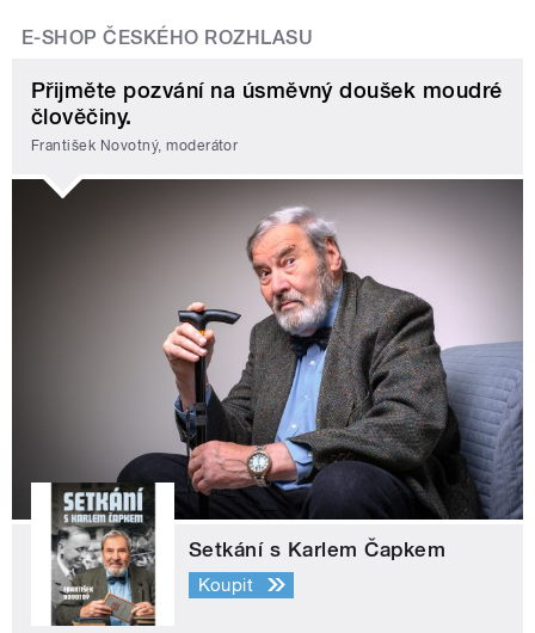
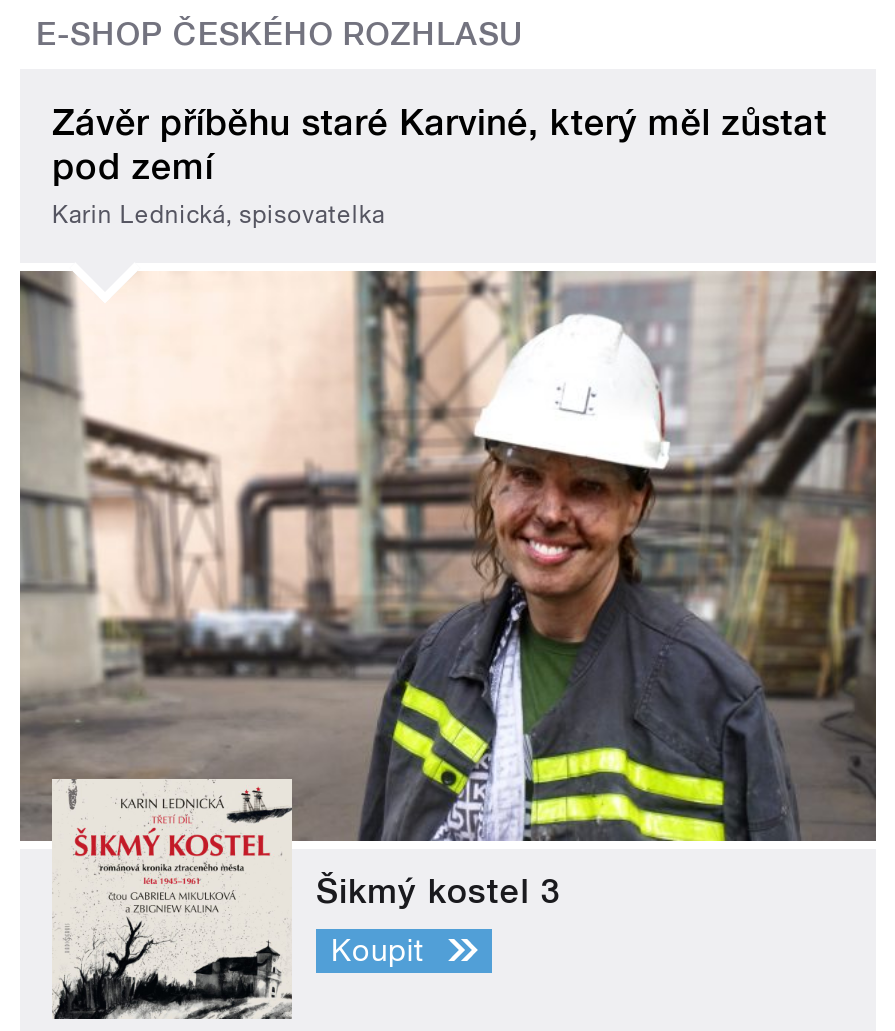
[31,78,502,154] Přijměte pozvání na úsměvný doušek moudré | člověčiny. | František Novotný, moderátor -> [52,101,827,228] Závěr příběhu staré Karviné, který měl zůstat | pod zemí | Karin Lednická, spisovatelka
[11,178,524,627] [image] | Setkání s Karlem Čapkem -> [18,271,878,1021] [image] | Šikmý kostel 3

